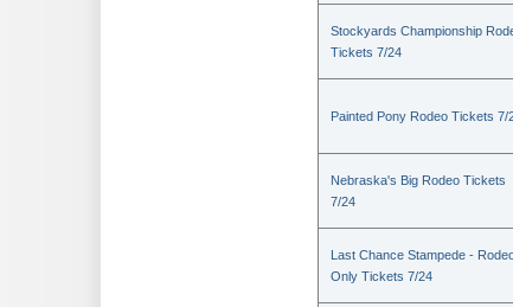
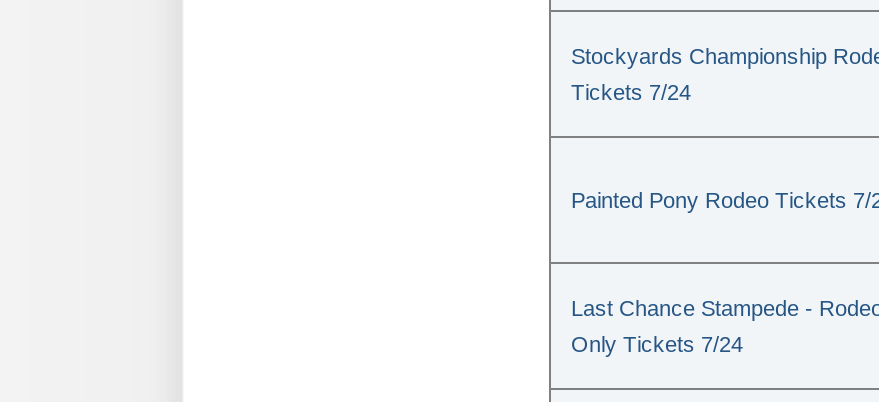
[331,173,506,209] Nebraska's Big Rodeo Tickets | 7/24 -> none

